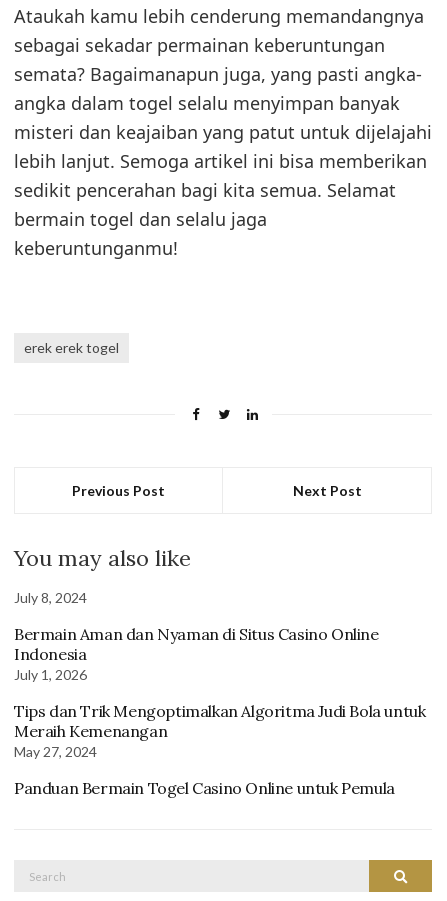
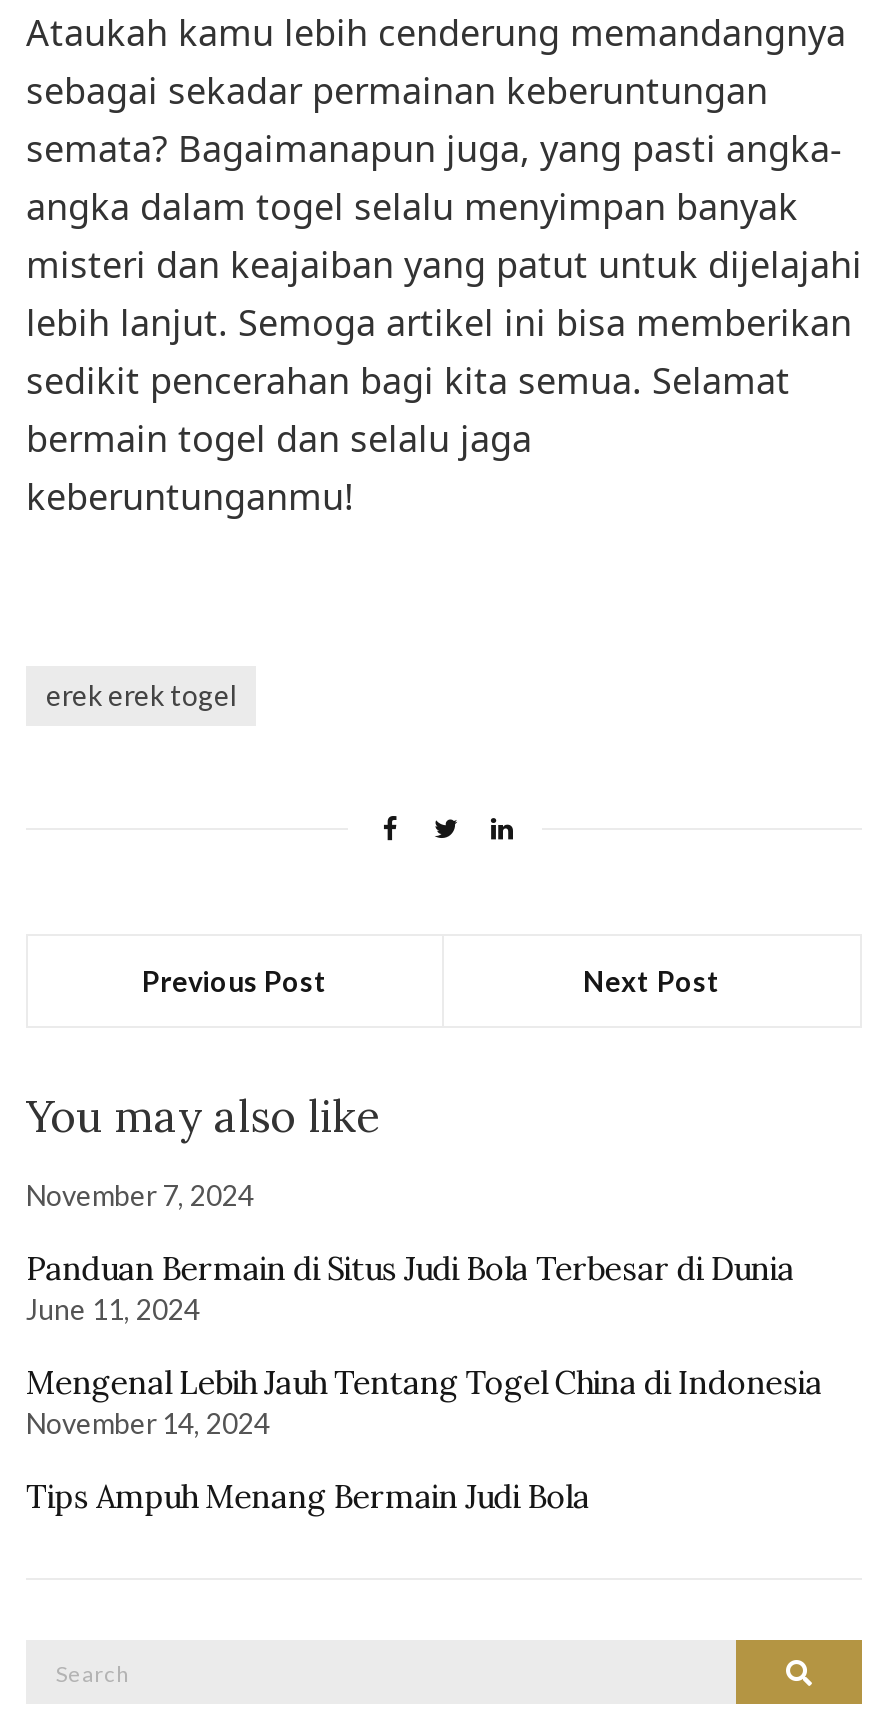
[14,589,87,606] July 8, 2024 -> [26,1178,254,1212] November 7, 2024
[14,624,379,683] Bermain Aman dan Nyaman di Situs Casino Online | Indonesia | July 1, 2026 -> [26,1248,794,1326] Panduan Bermain di Situs Judi Bola Terbesar di Dunia | June 11, 2024
[14,701,425,760] Tips dan Trik Mengoptimalkan Algoritma Judi Bola untuk | Meraih Kemenangan | May 27, 2024 -> [26,1362,822,1440] Mengenal Lebih Jauh Tentang Togel China di Indonesia | November 14, 2024
[14,778,395,798] Panduan Bermain Togel Casino Online untuk Pemula -> [26,1476,590,1516] Tips Ampuh Menang Bermain Judi Bola

